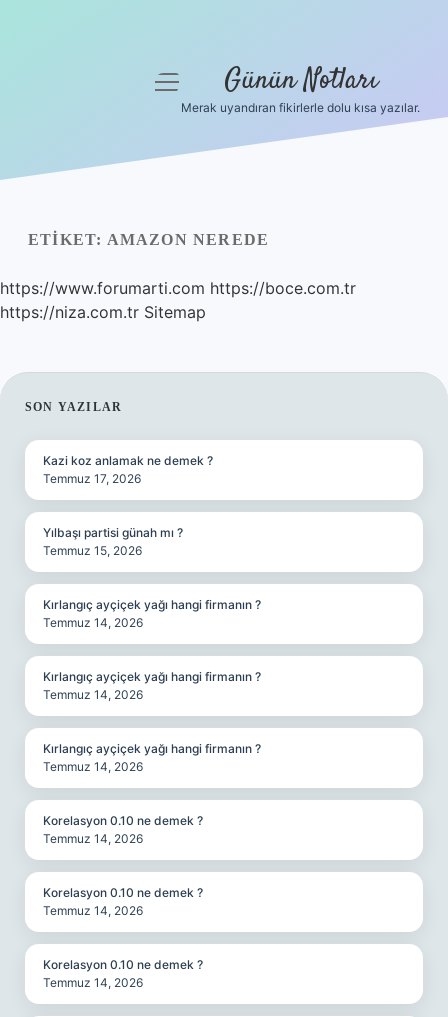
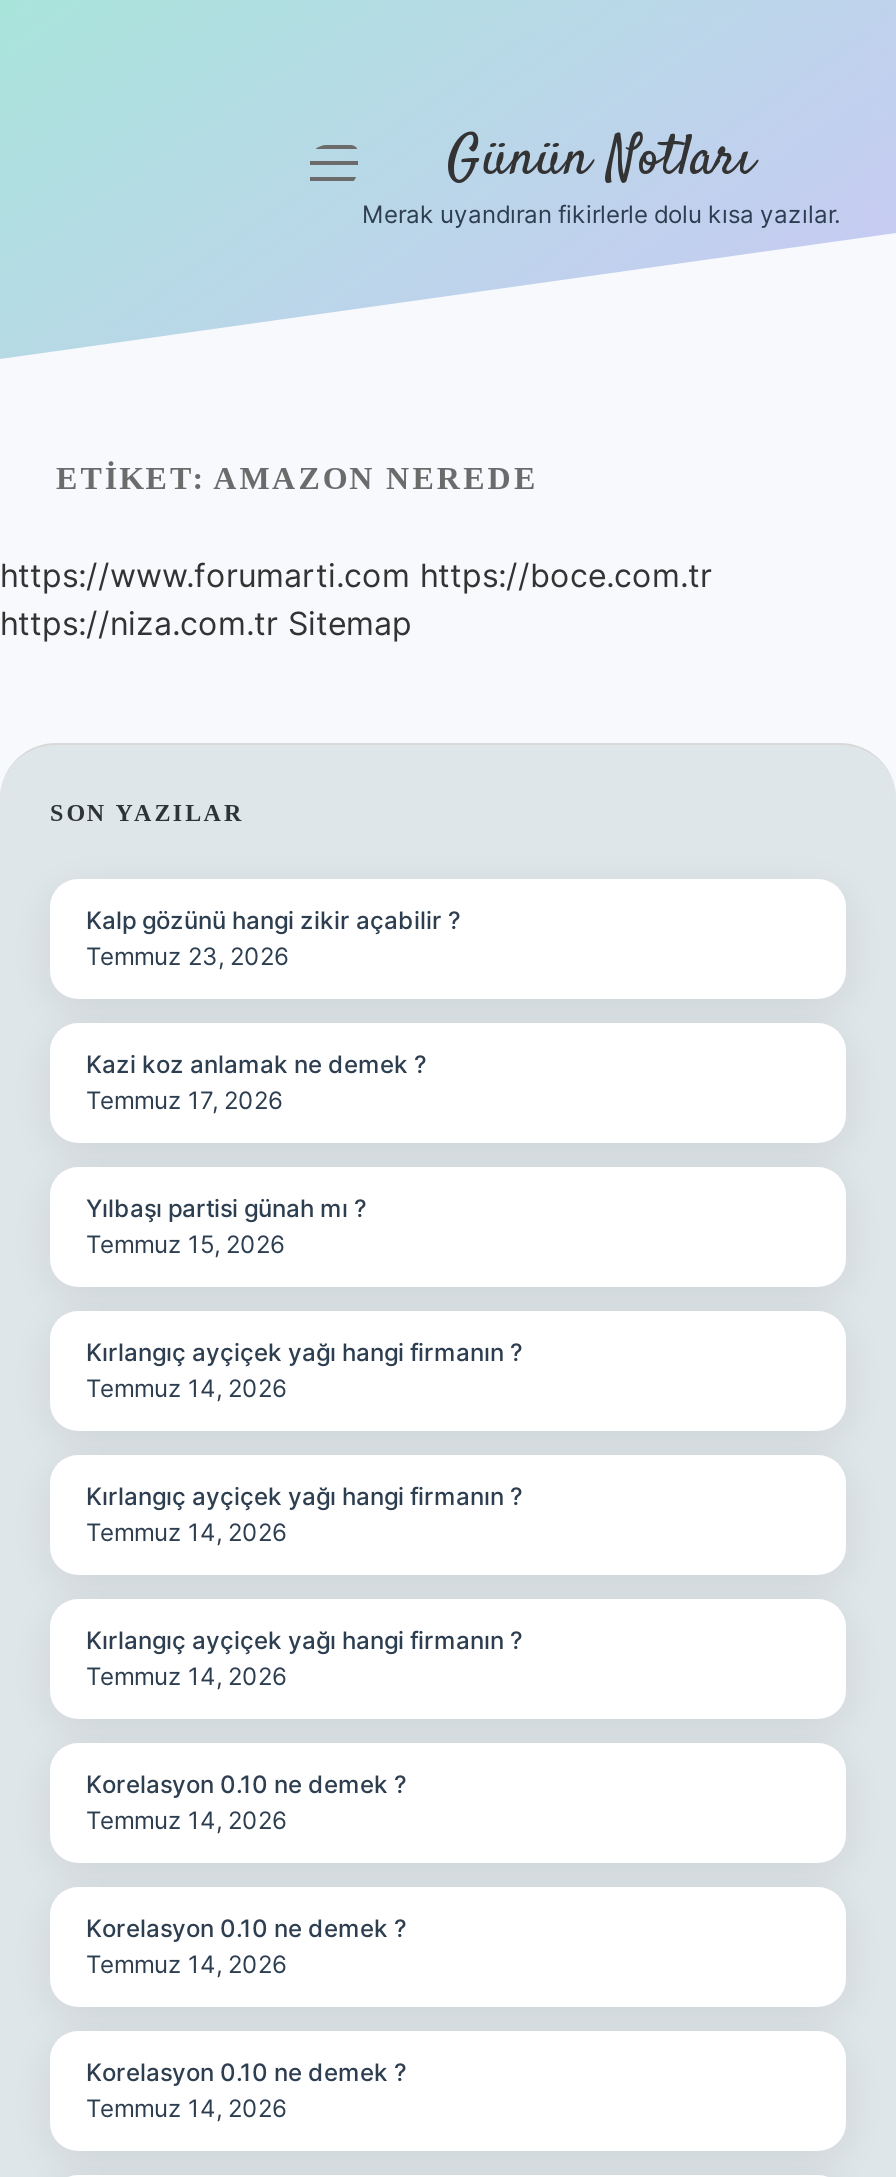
none -> [86,905,460,971] Kalp gözünü hangi zikir açabilir ? | Temmuz 23, 2026

